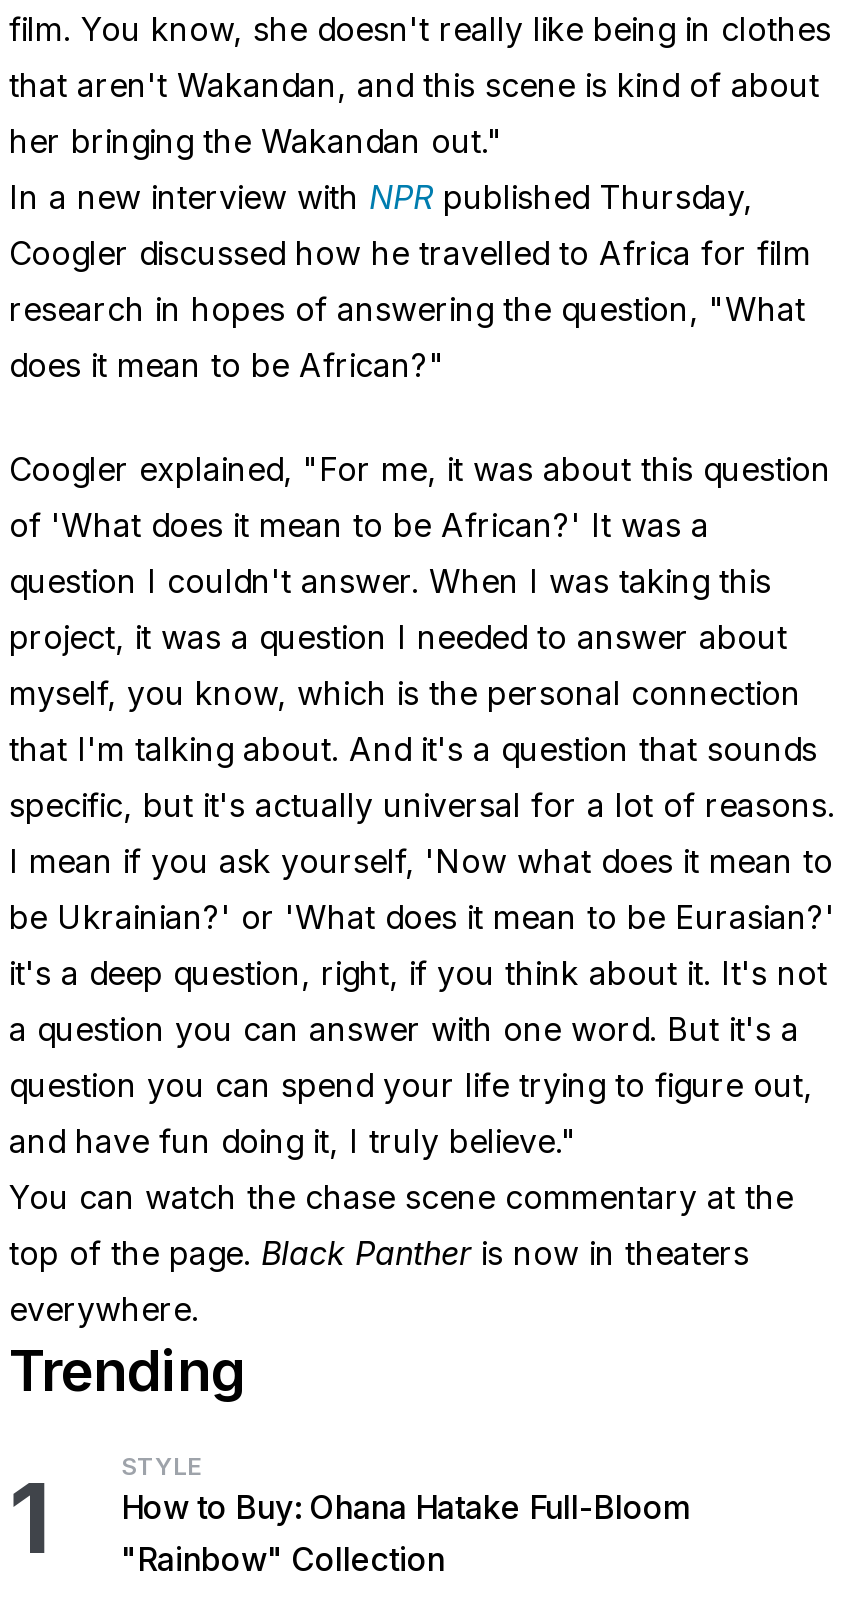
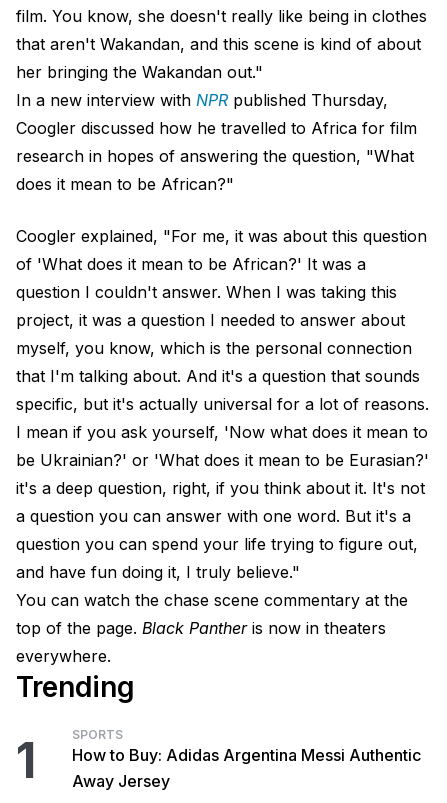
[121,1451,691,1579] STYLE | How to Buy: Ohana Hatake Full-Bloom | "Rainbow" Collection -> [72,727,421,791] SPORTS | How to Buy: Adidas Argentina Messi Authentic | Away Jersey

